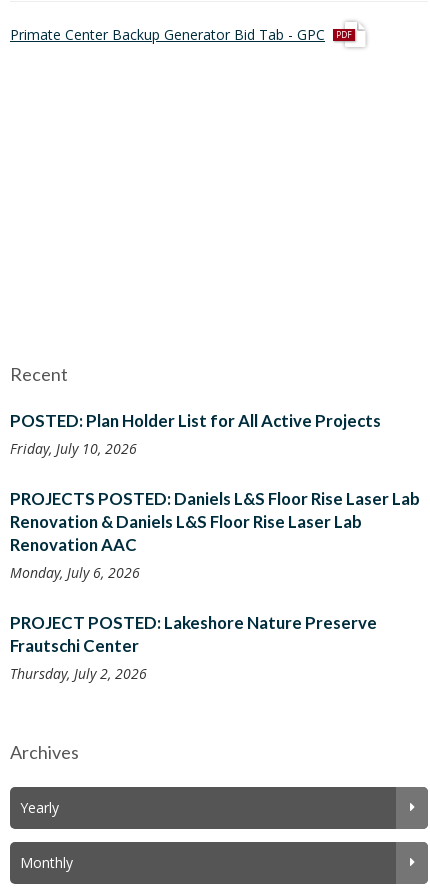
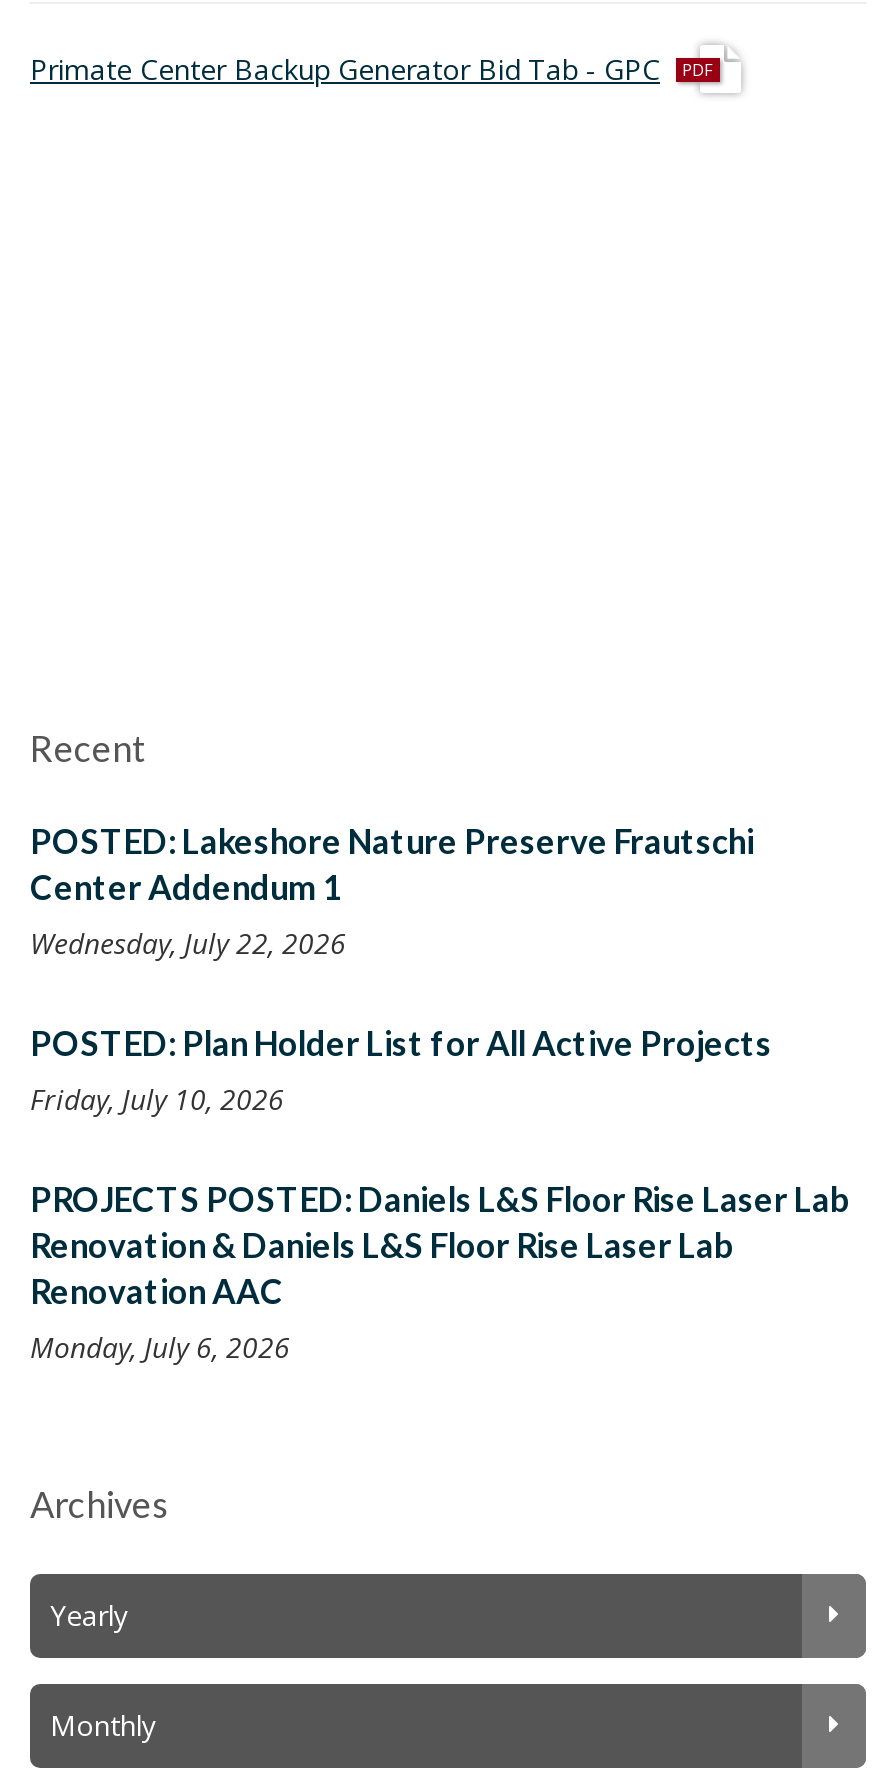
none -> [30,820,754,961] POSTED: Lakeshore Nature Preserve Frautschi | Center Addendum 1 | Wednesday, July 22, 2026
moved [10,410,420,581] -> [30,1022,850,1365]: POSTED: Plan Holder List for All Active Projects | Friday, July 10, 2026 | PROJECTS POSTED: Daniels L&S Floor Rise Laser Lab | Renovation & Daniels L&S Floor Rise Laser Lab | Renovation AAC | Monday, July 6, 2026
[10,612,377,682] PROJECT POSTED: Lakeshore Nature Preserve | Frautschi Center | Thursday, July 2, 2026 -> none

